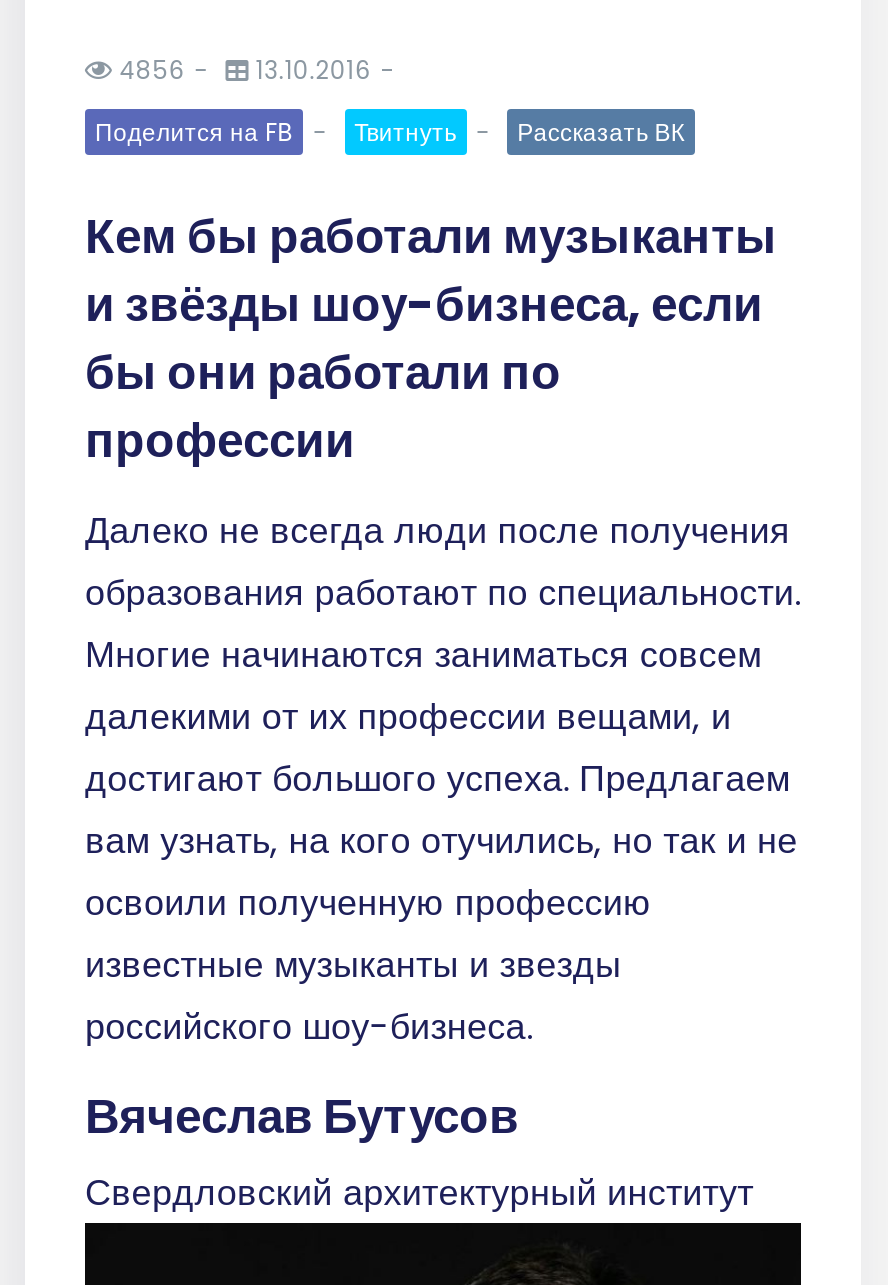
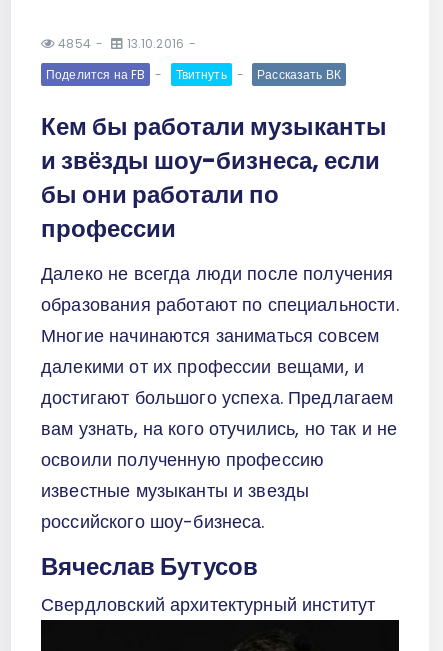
[113,53,371,87] 4856 13.10.2016 -> [55,35,184,52] 4854 13.10.2016

